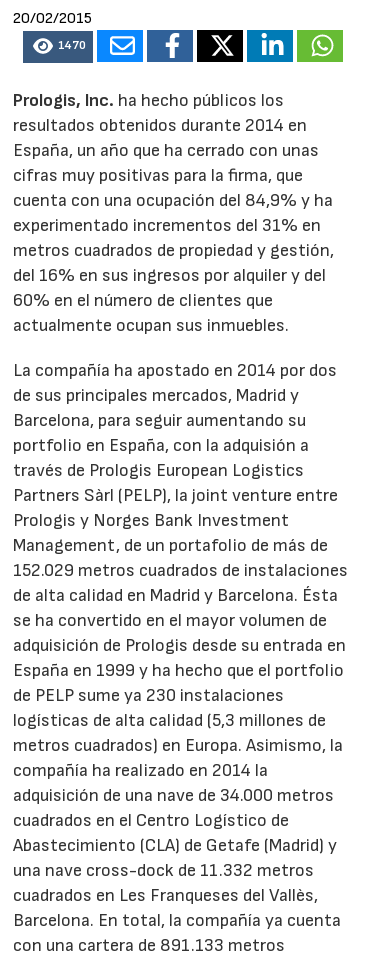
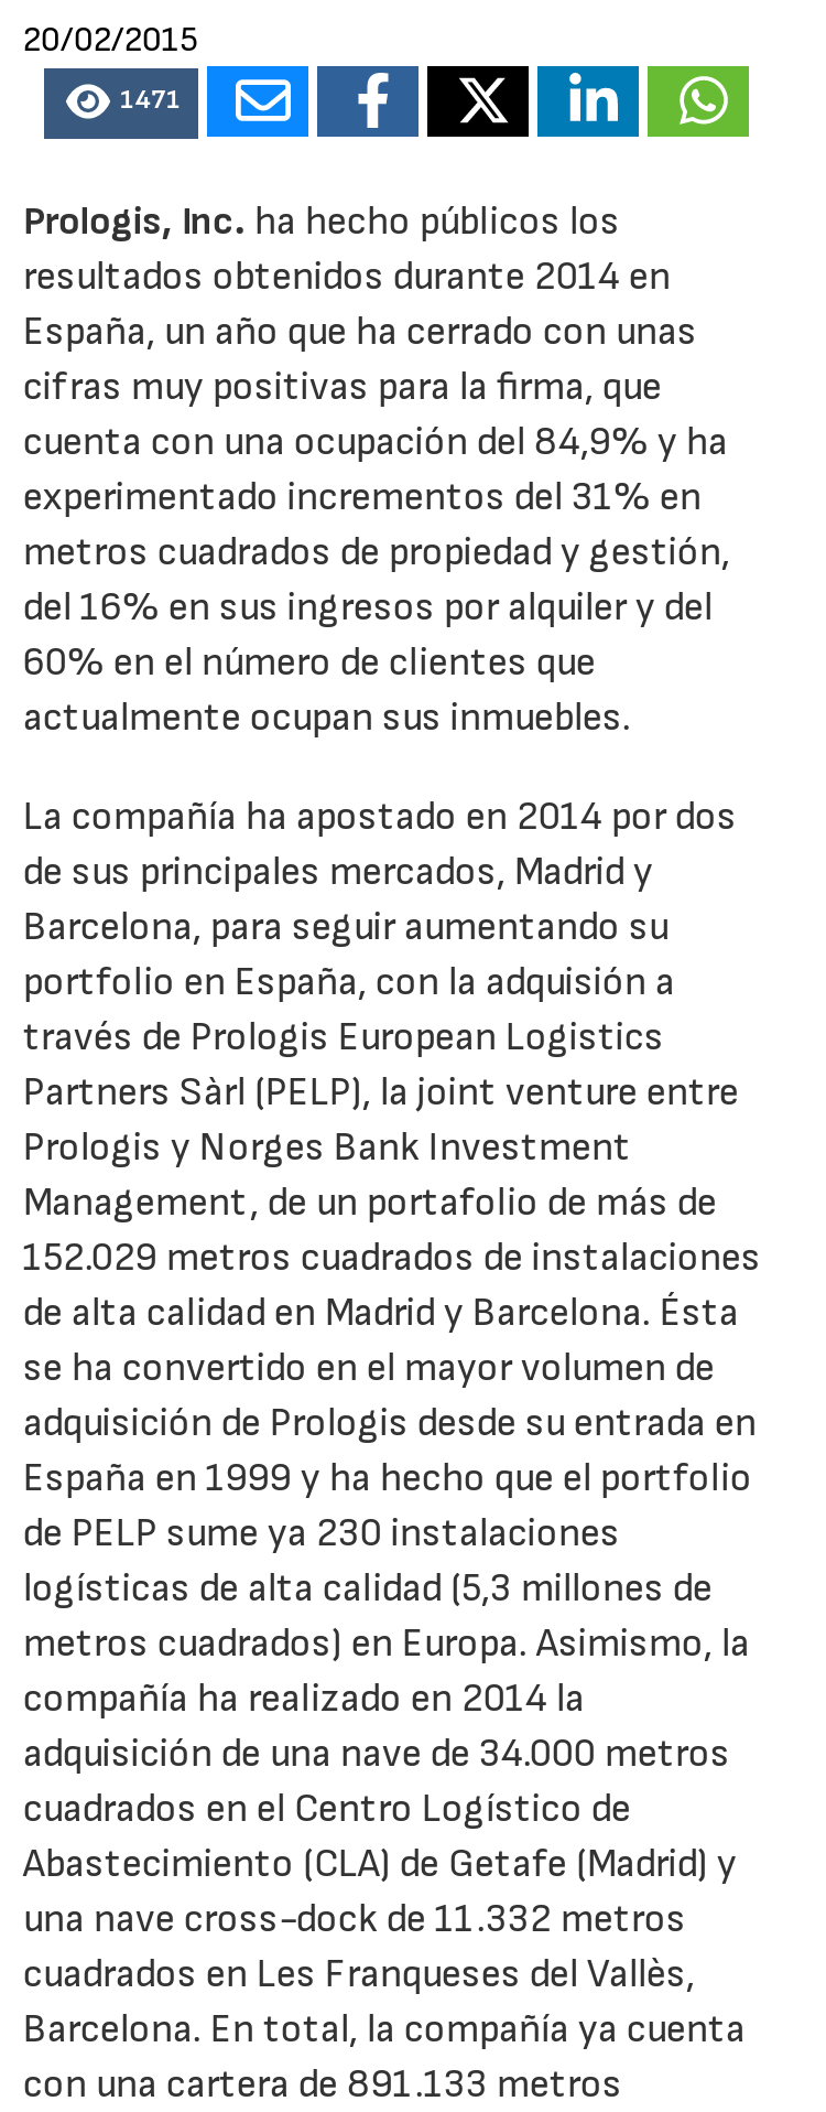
[58,38,86,53] 1470 -> [120,84,182,117] 1471

